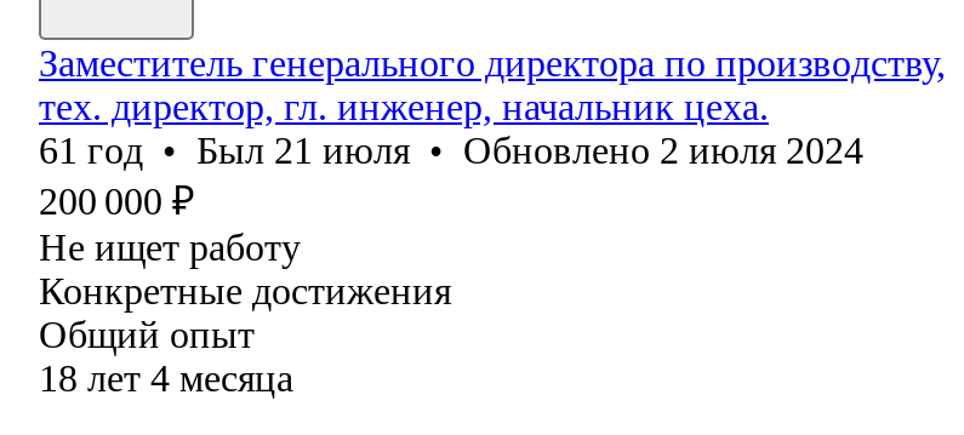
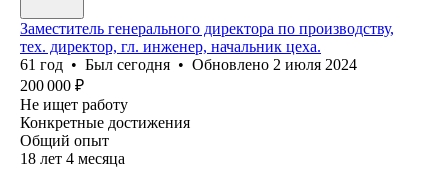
[39,129,863,171] 61 год • Был 21 июля • Обновлено 2 июля 2024 -> [20,56,357,73] 61 год • Был сегодня • Обновлено 2 июля 2024

